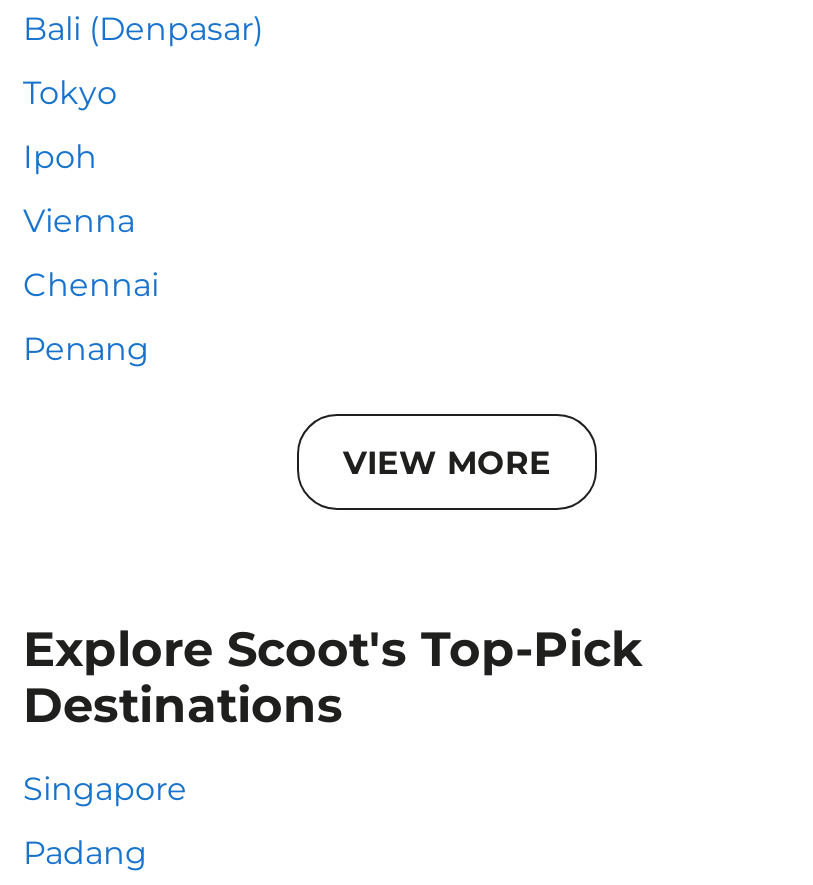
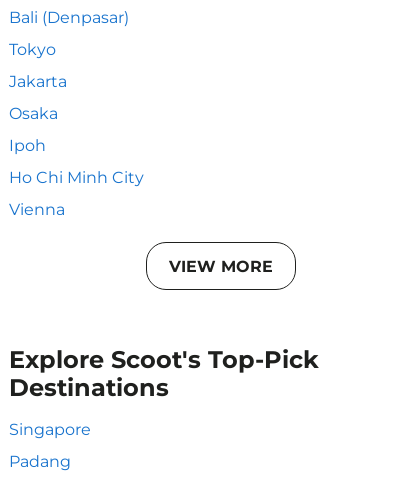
none -> [9,72,67,123] Jakarta | Osaka
moved [23,138,97,176] -> [9,136,46,155]: Ipoh
none -> [9,168,144,187] Ho Chi Minh City
moved [23,202,135,240] -> [9,200,65,219]: Vienna
[23,266,159,368] Chennai | Penang -> none

